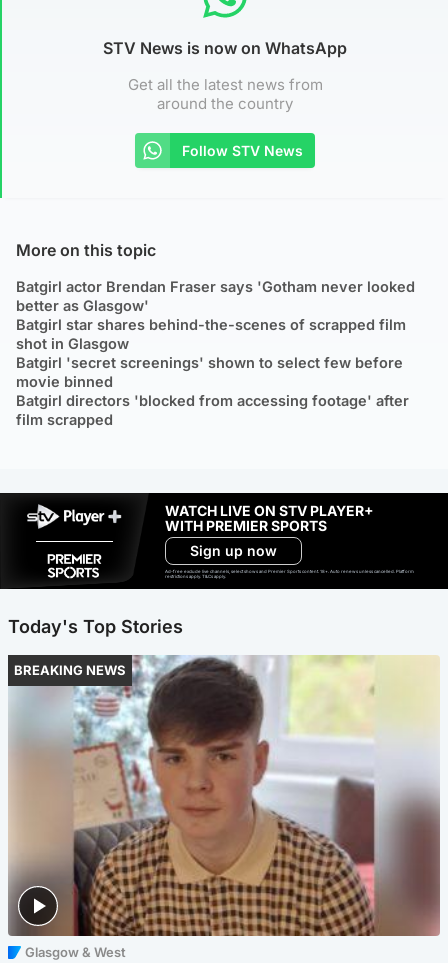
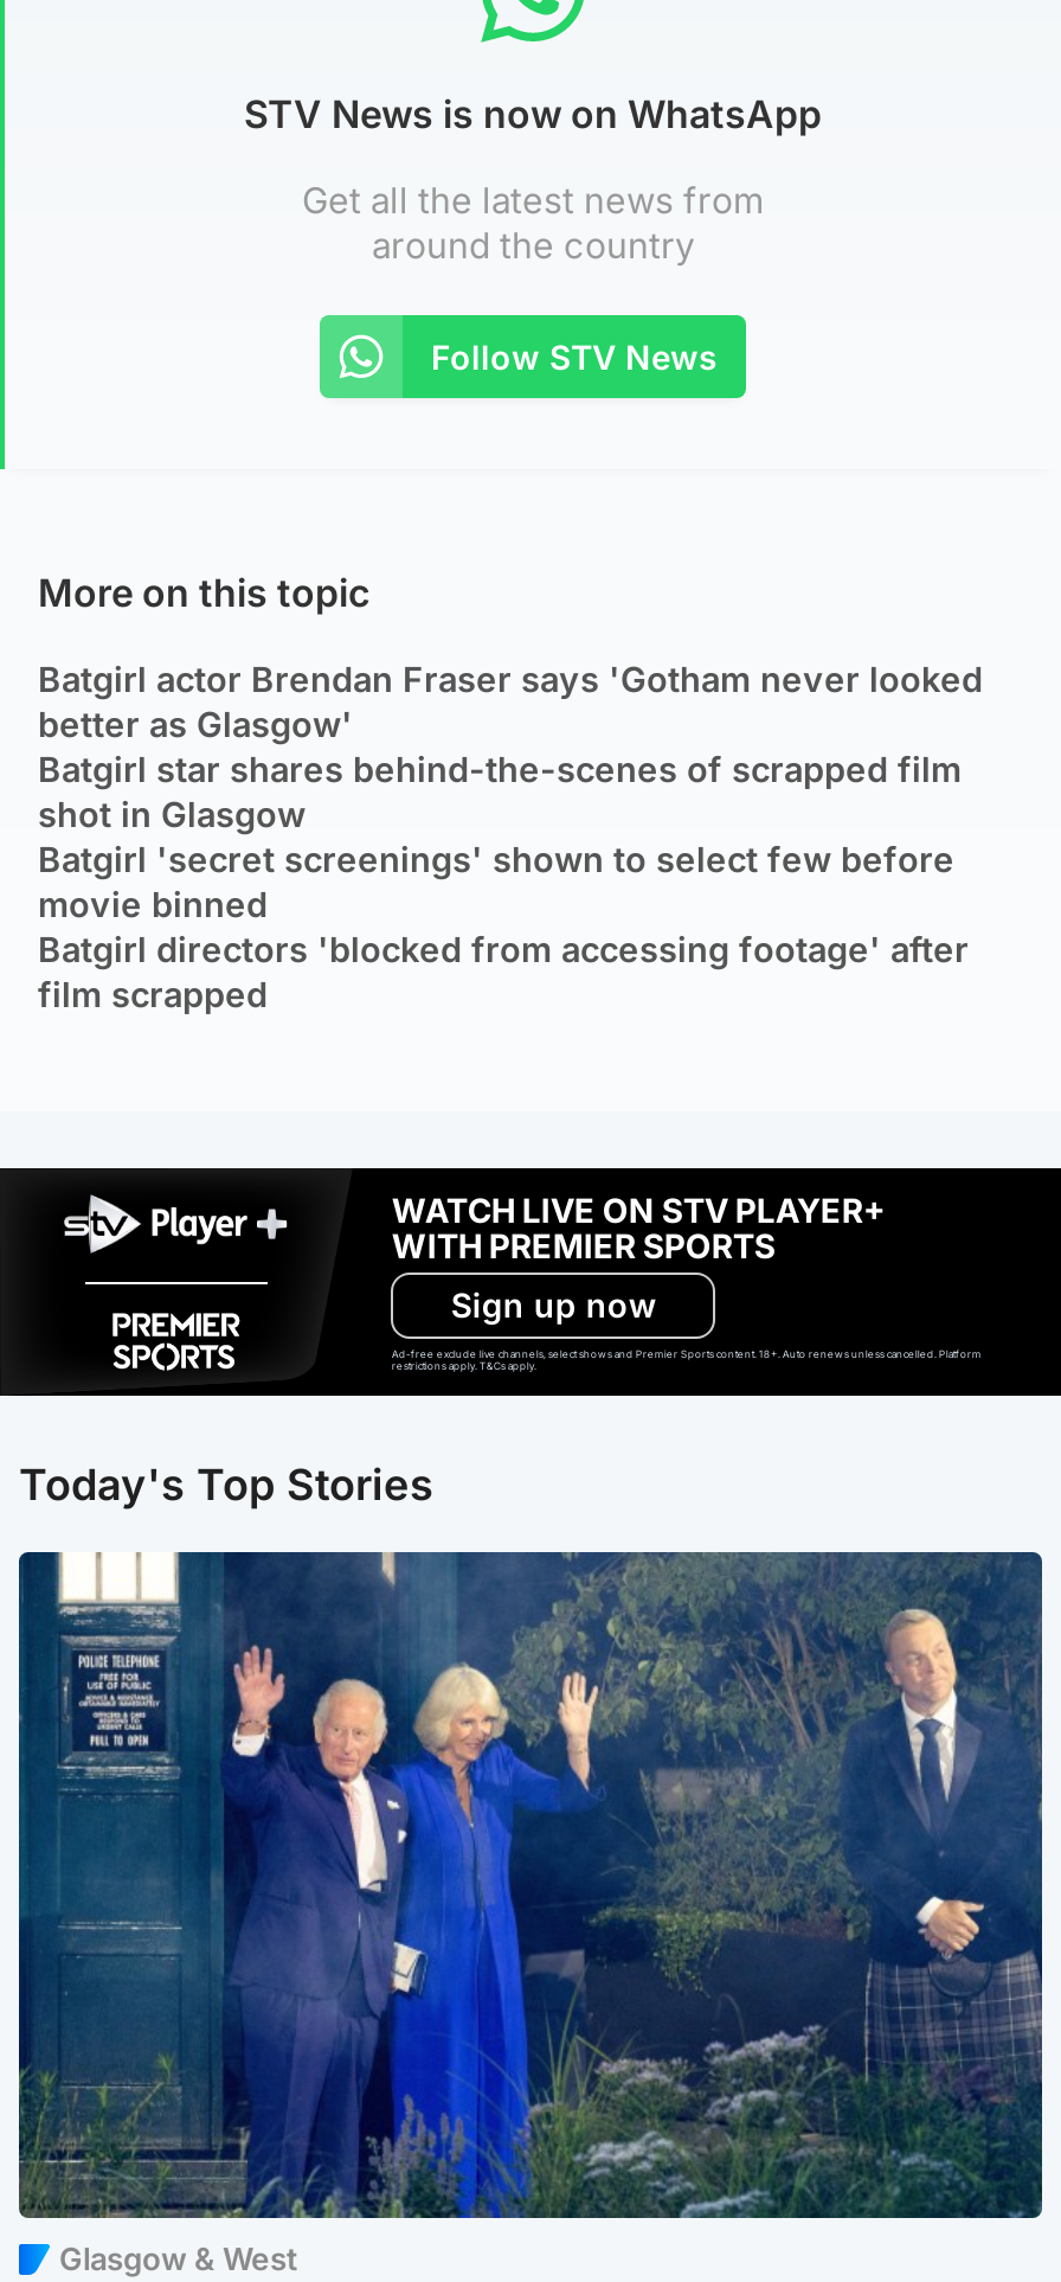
[8,654,441,937] [image] -> [17,1550,1044,2220] [image]
[14,662,126,678] BREAKING NEWS -> none

